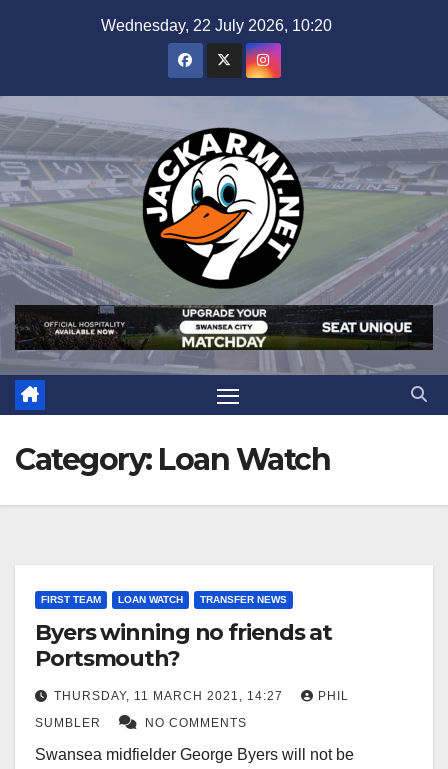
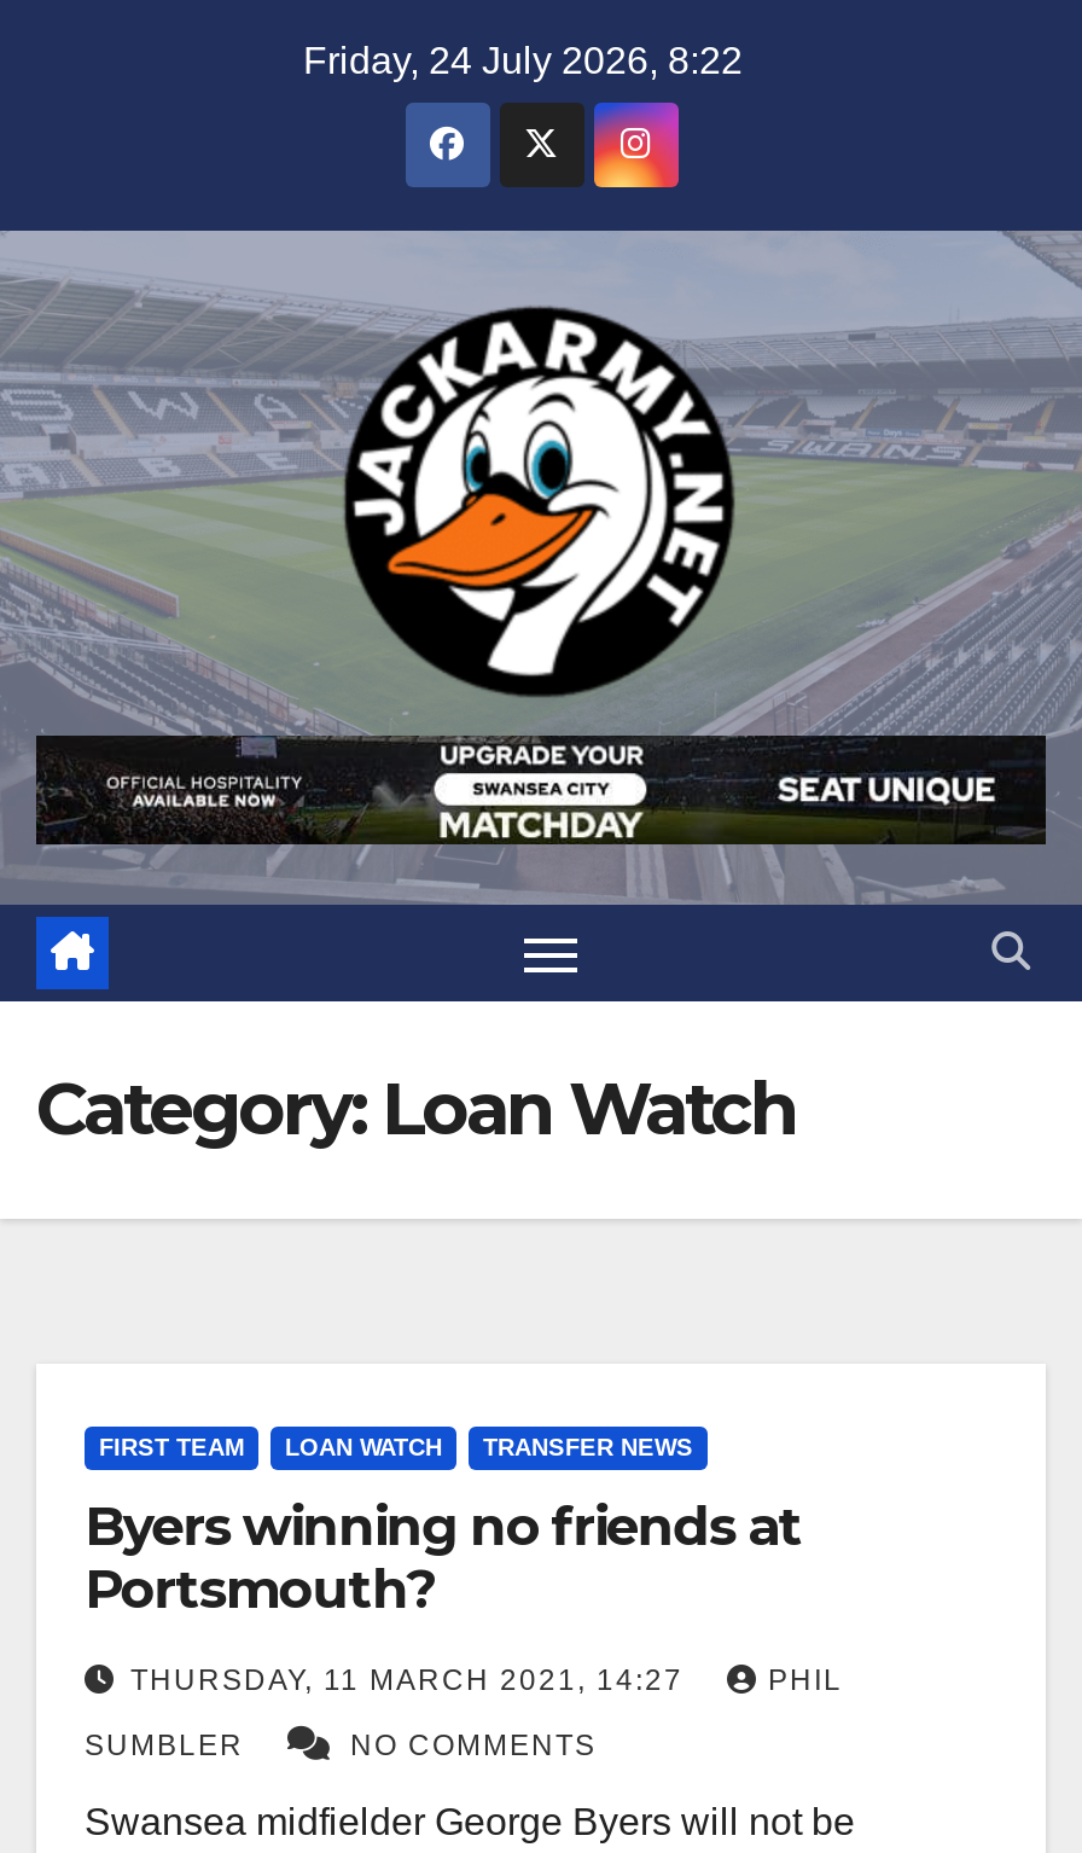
[101,17,332,34] Wednesday, 22 July 2026, 10:20 -> [303,40,743,81] Friday, 24 July 2026, 8:22

